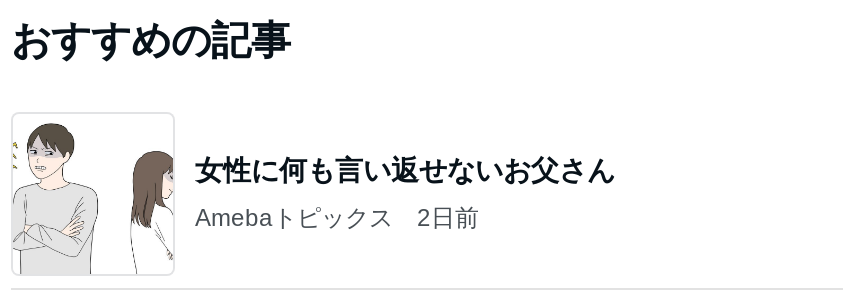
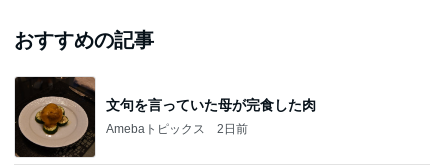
[11,114,615,274] [image] | 女性に何も言い返せないお父さん -> [14,76,316,158] [image] | 文句を言っていた母が完食した肉

